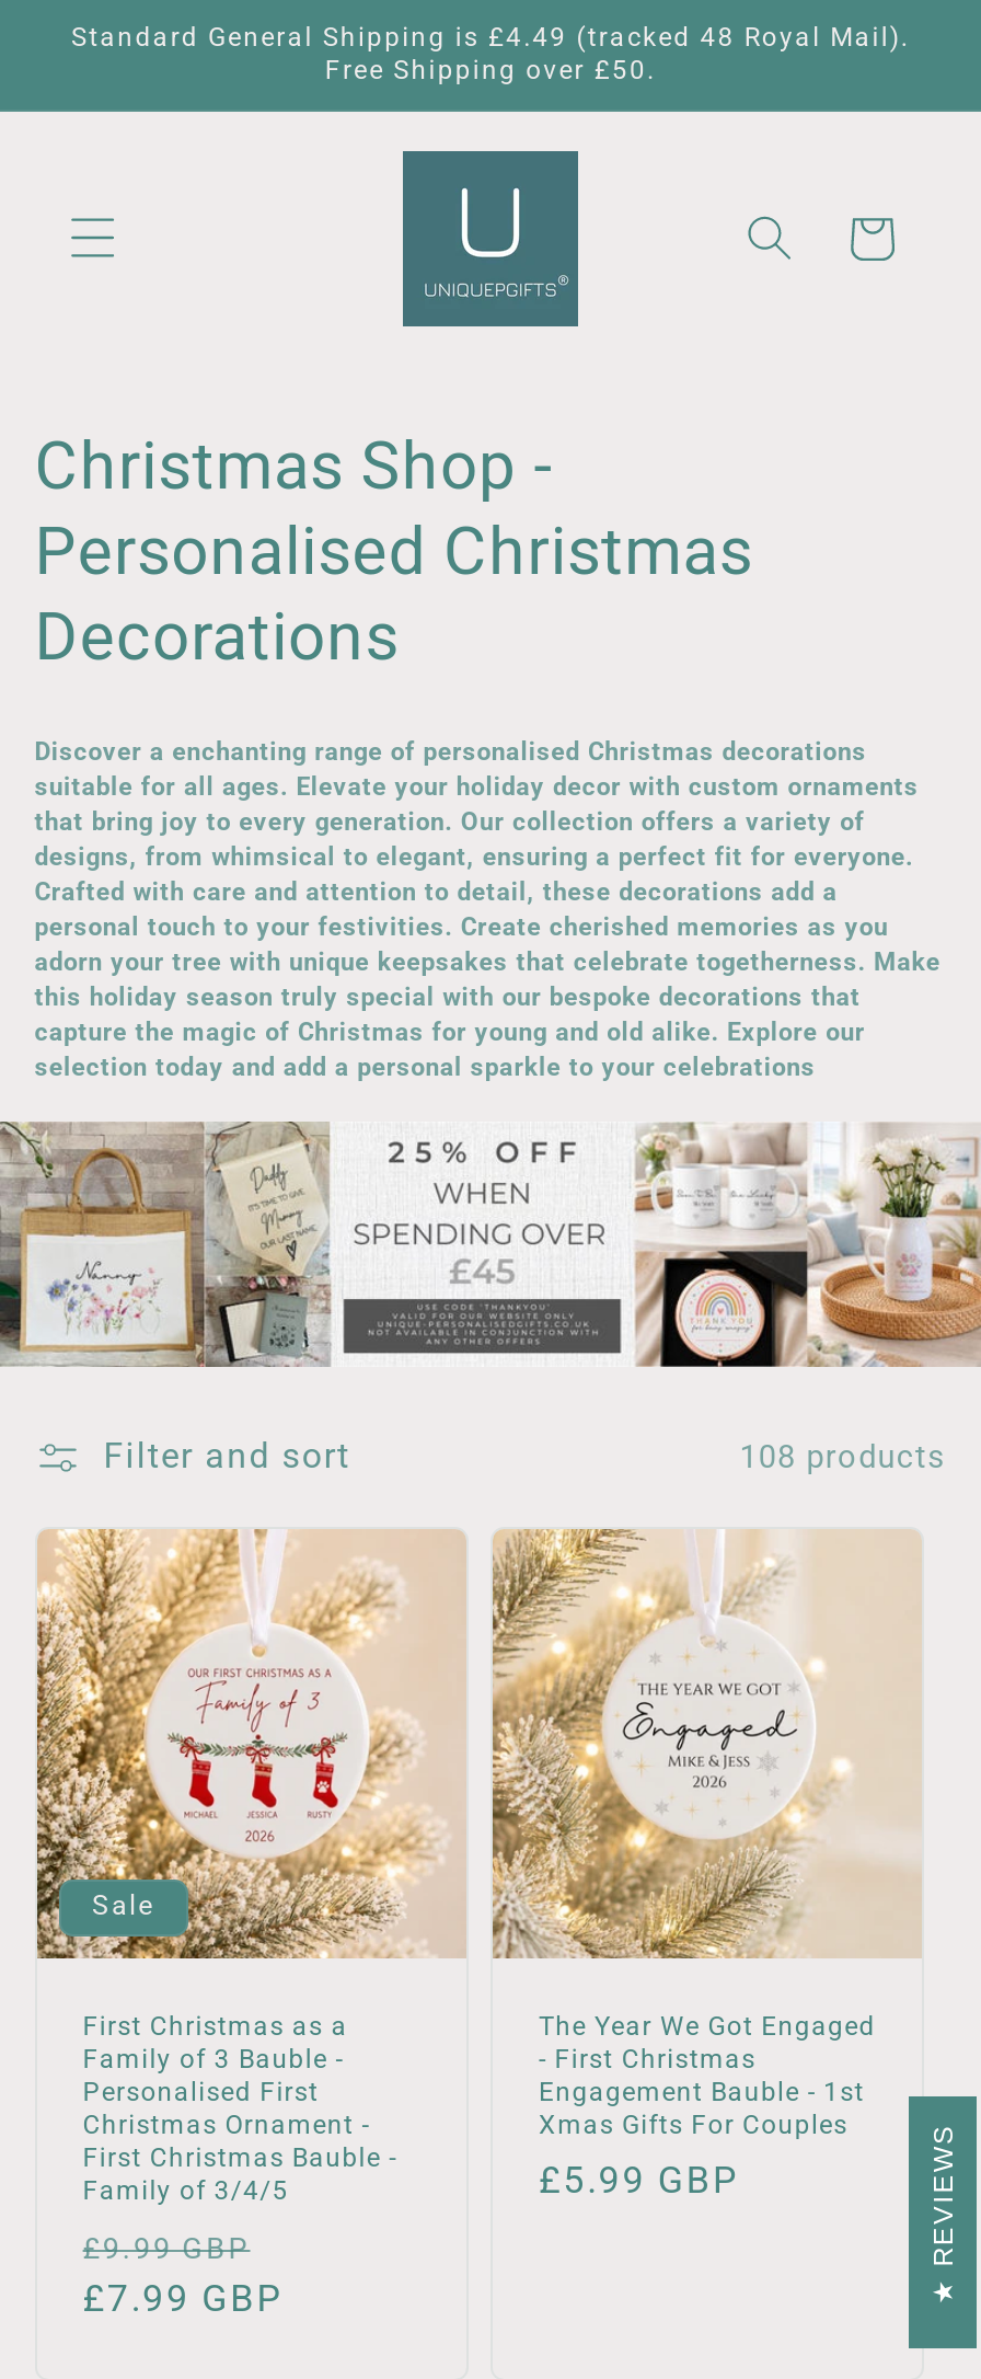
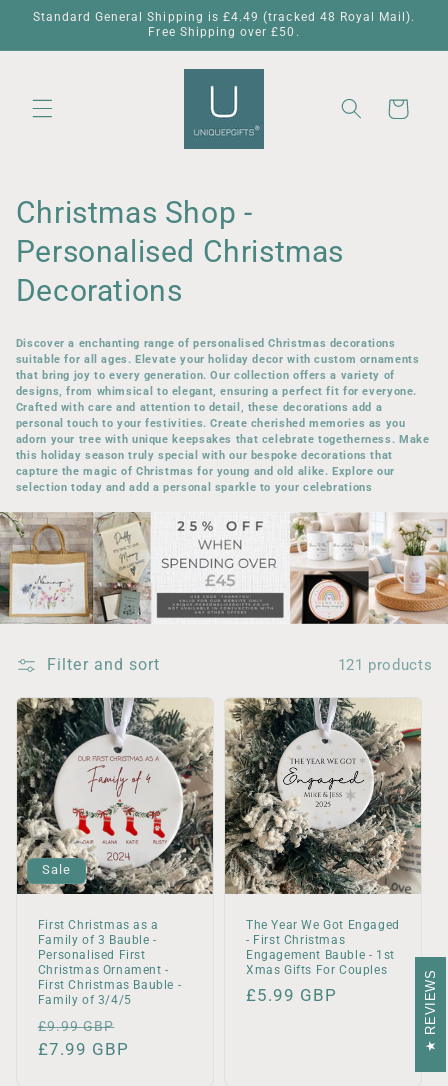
[739,1437,946,1476] 108 products -> [338,656,432,674] 121 products
[35,1527,466,1961] [image] -> [16,697,214,895] [image]
[490,1527,922,1961] [image] -> [224,697,422,895] [image]

